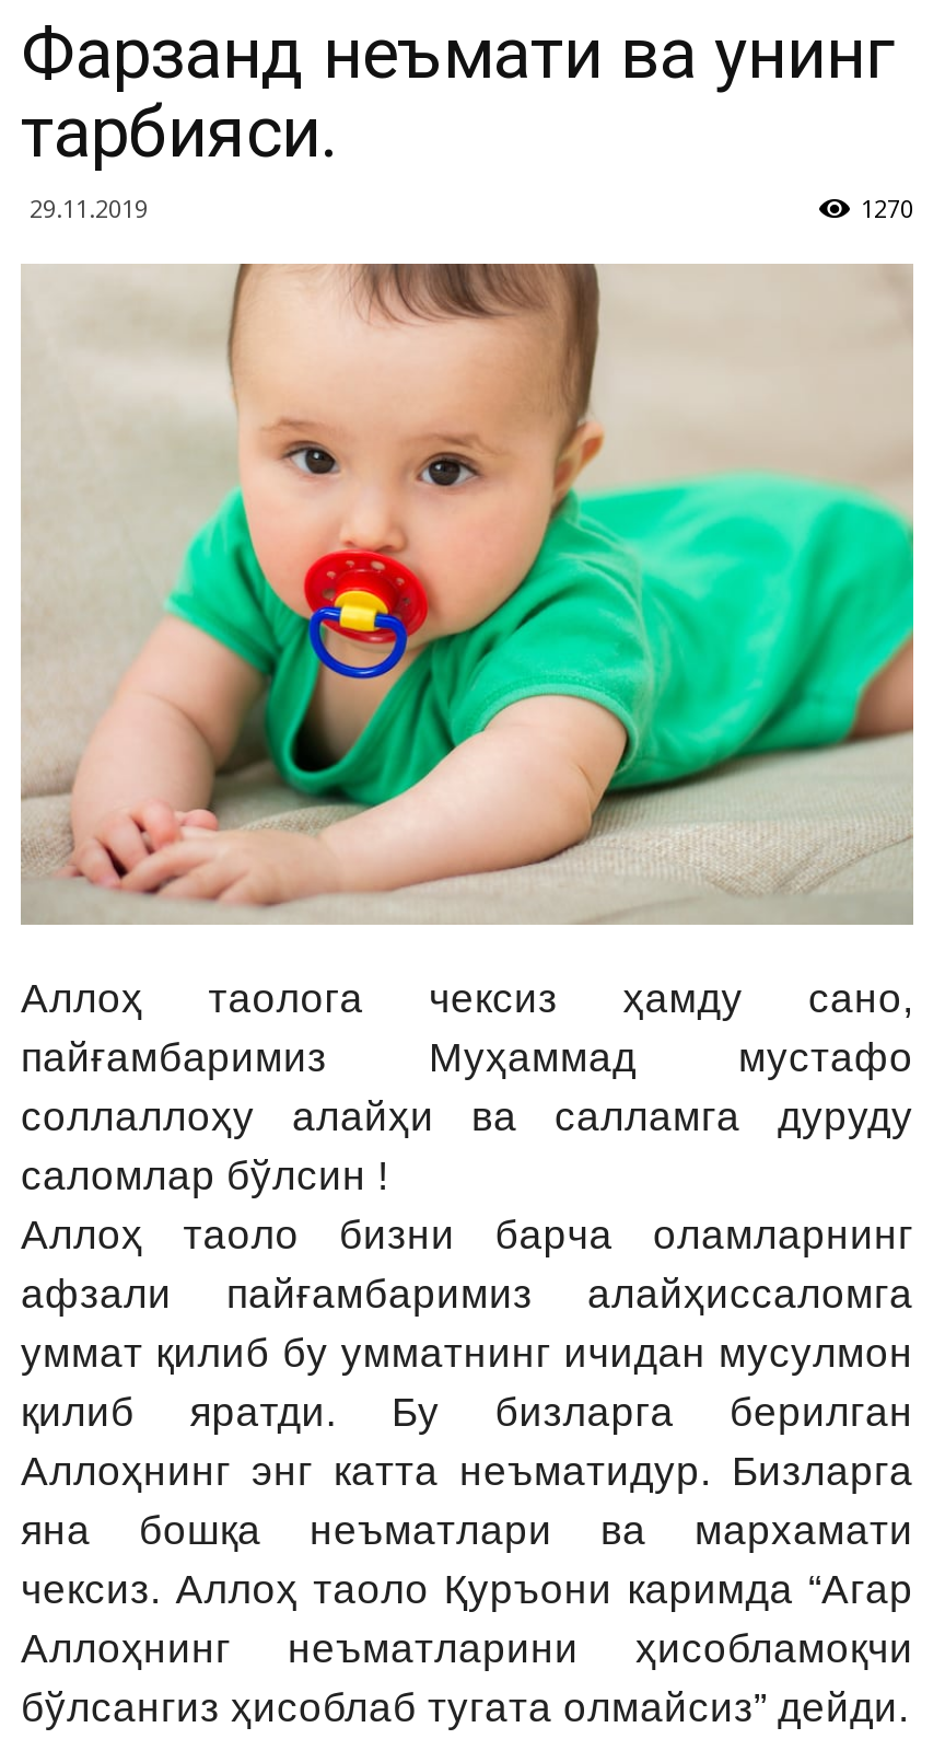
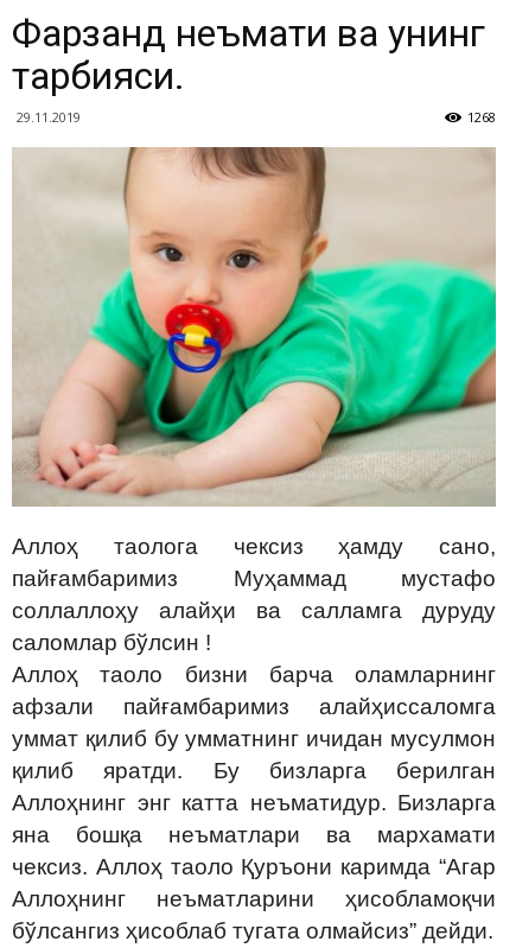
[861,192,913,224] 1270 -> [467,108,496,126] 1268

